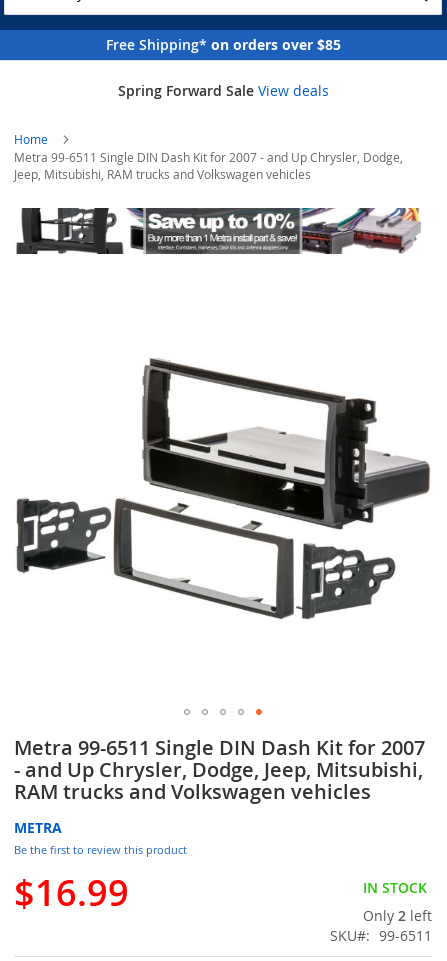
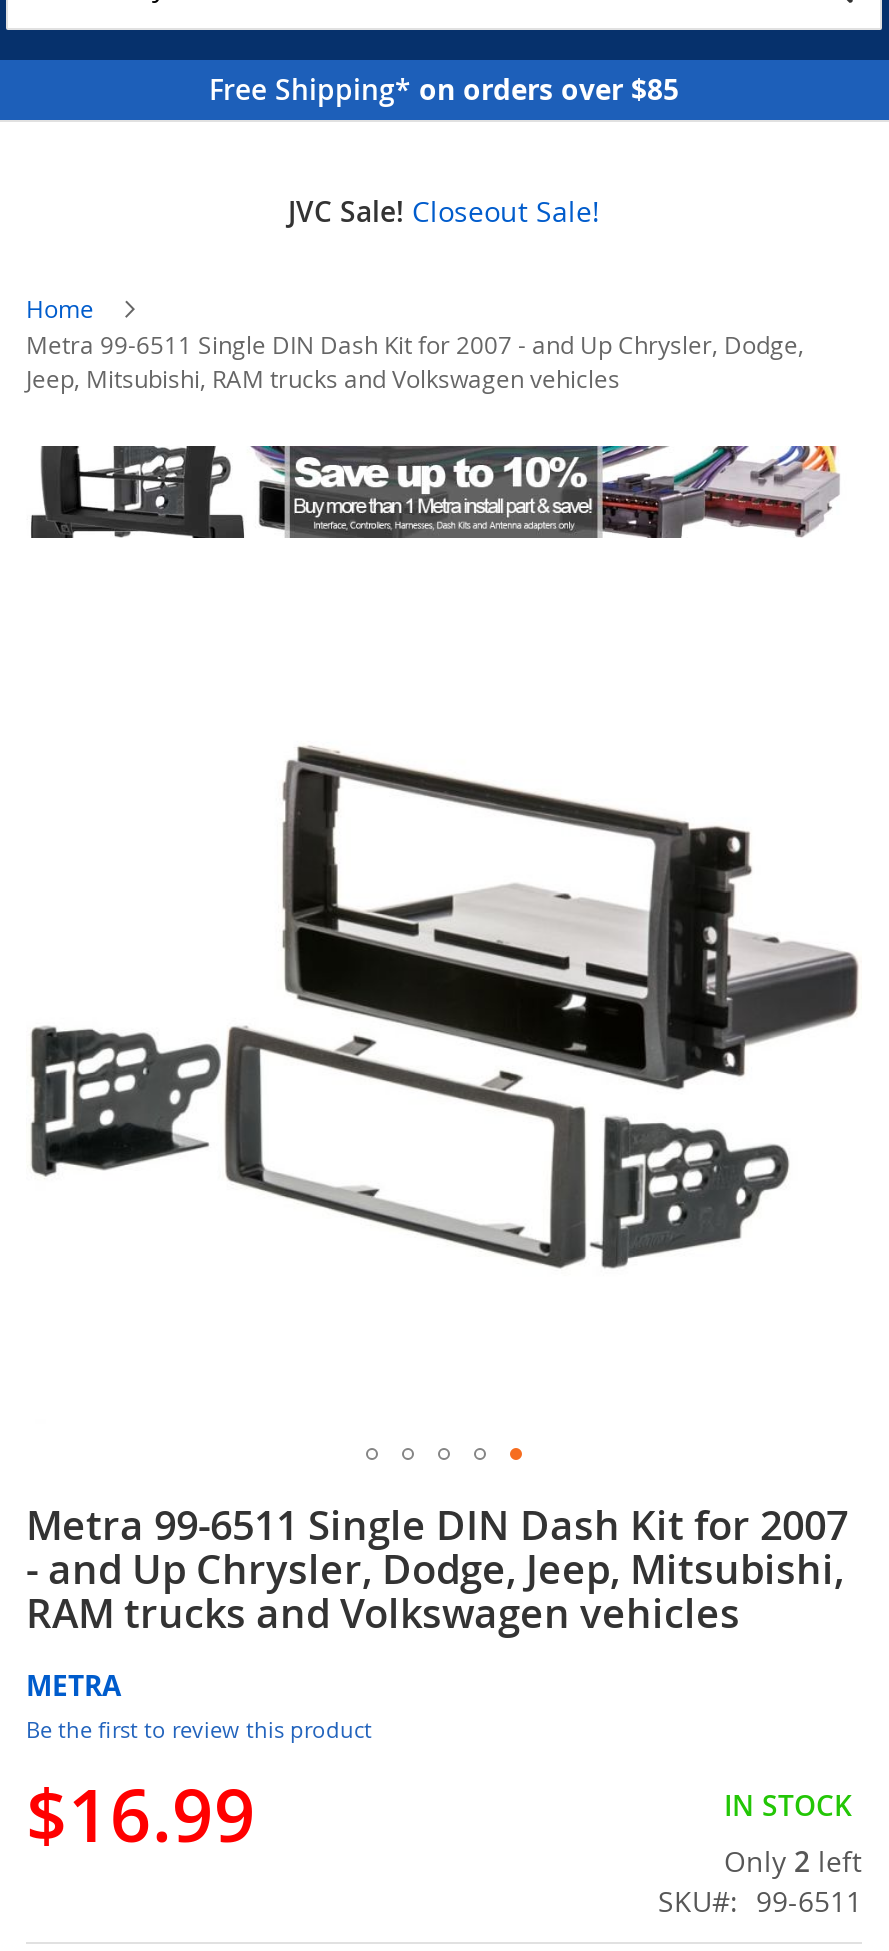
[117,81,328,100] Spring Forward Sale View deals -> [288,192,600,230] JVC Sale! Closeout Sale!

